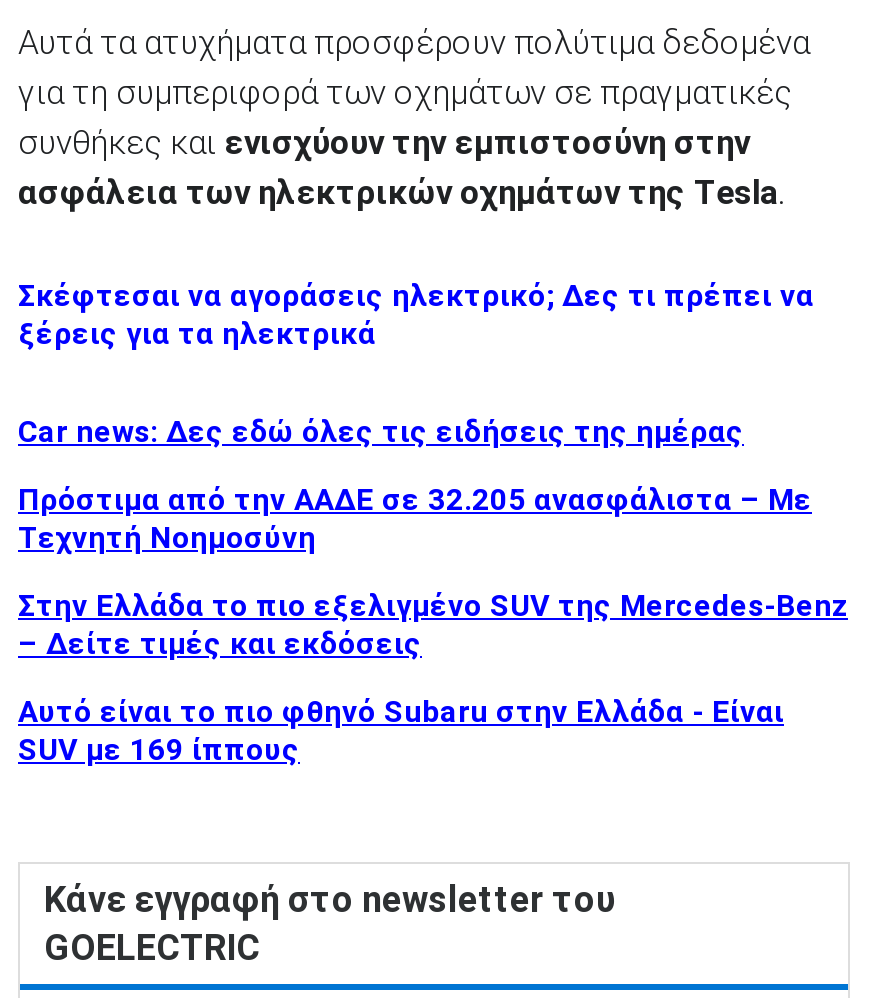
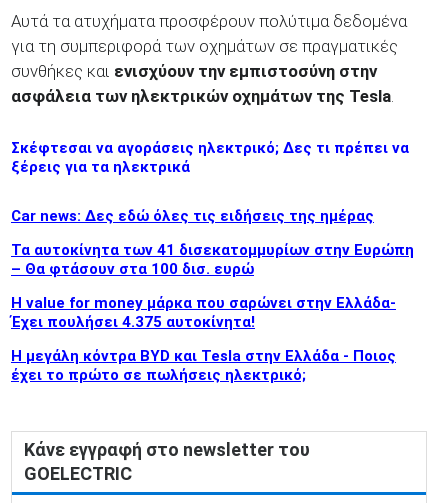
[18,482,812,556] Πρόστιμα από την ΑΑΔΕ σε 32.205 ανασφάλιστα – Με | Τεχνητή Νοημοσύνη -> [11,241,414,278] Τα αυτοκίνητα των 41 δισεκατομμυρίων στην Ευρώπη | – Θα φτάσουν στα 100 δισ. ευρώ
[18,588,848,662] Στην Ελλάδα το πιο εξελιγμένο SUV της Mercedes-Benz | – Δείτε τιμές και εκδόσεις -> [11,294,396,331] Η value for money μάρκα που σαρώνει στην Ελλάδα- | Έχει πουλήσει 4.375 αυτοκίνητα!
[18,694,784,768] Αυτό είναι το πιο φθηνό Subaru στην Ελλάδα - Είναι | SUV με 169 ίππους -> [11,347,396,384] Η μεγάλη κόντρα BYD και Tesla στην Ελλάδα - Ποιος | έχει το πρώτο σε πωλήσεις ηλεκτρικό;

